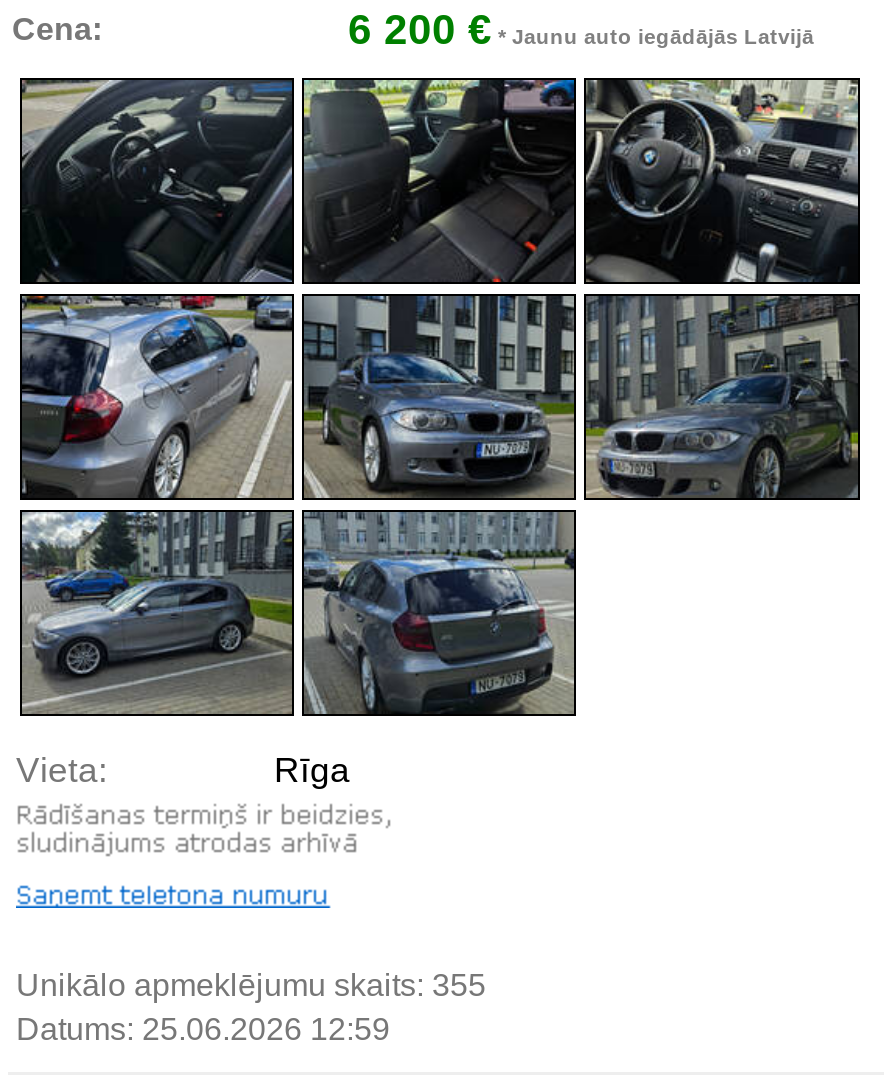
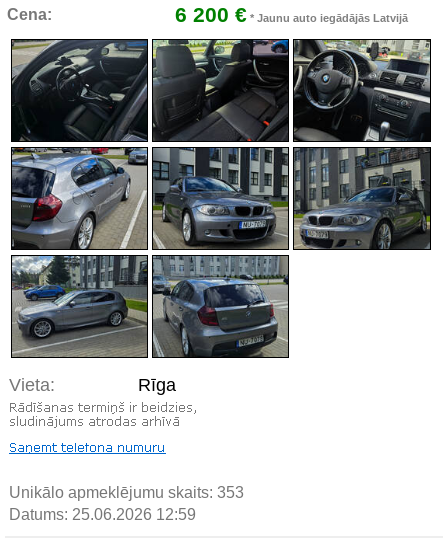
[16,968,486,1002] Unikālo apmeklējumu skaits: 355 -> [9,484,244,501] Unikālo apmeklējumu skaits: 353

